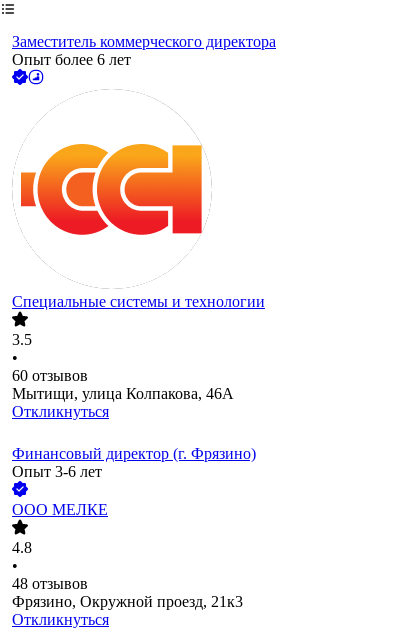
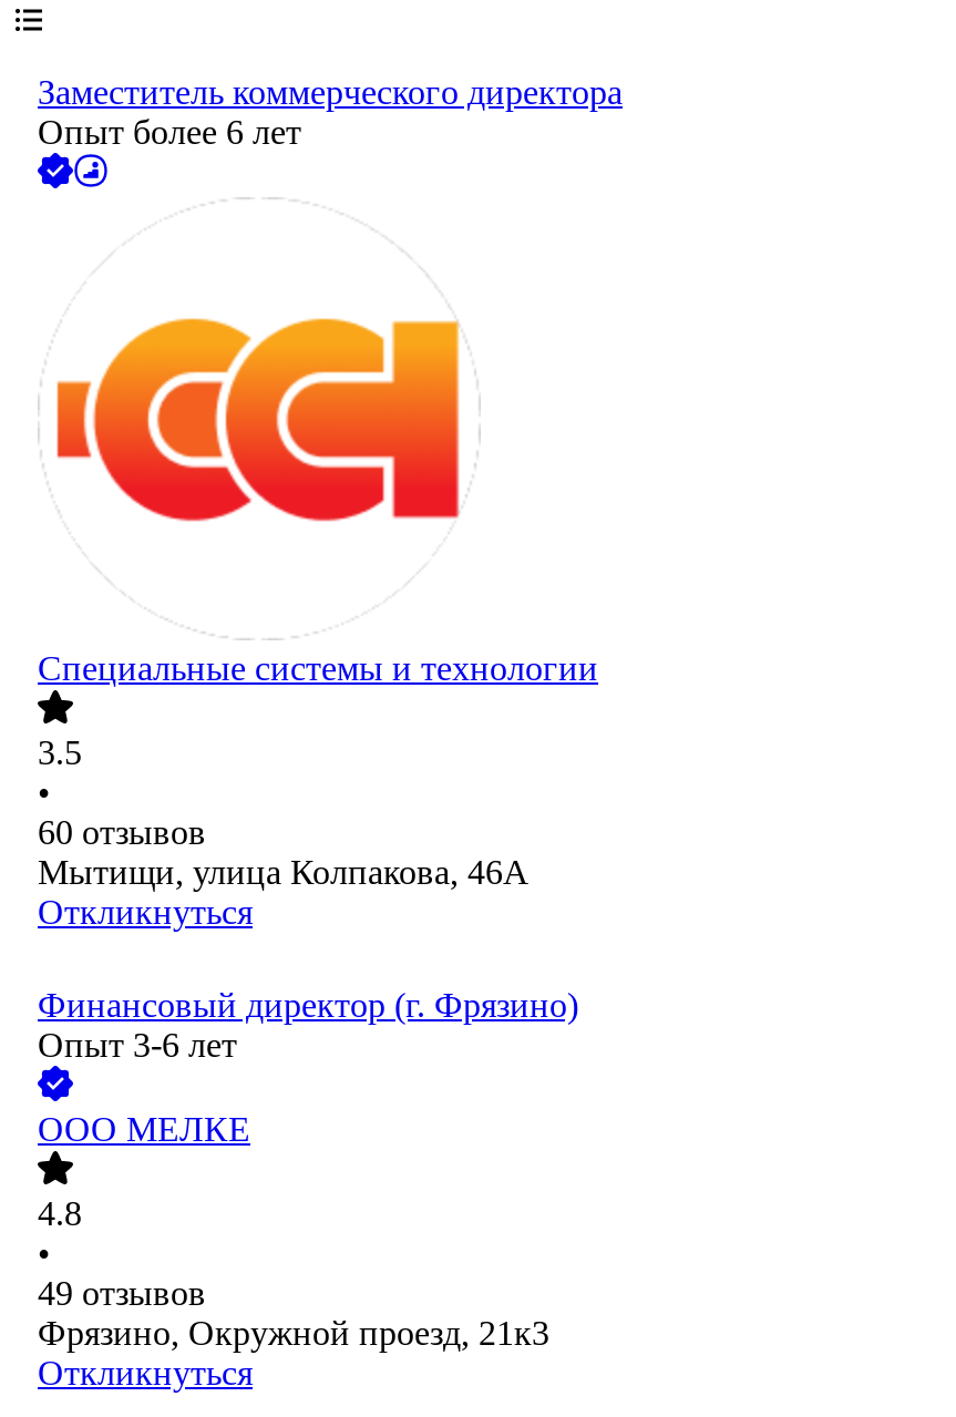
[12,575,88,592] 48 отзывов -> [38,1275,206,1313] 49 отзывов

